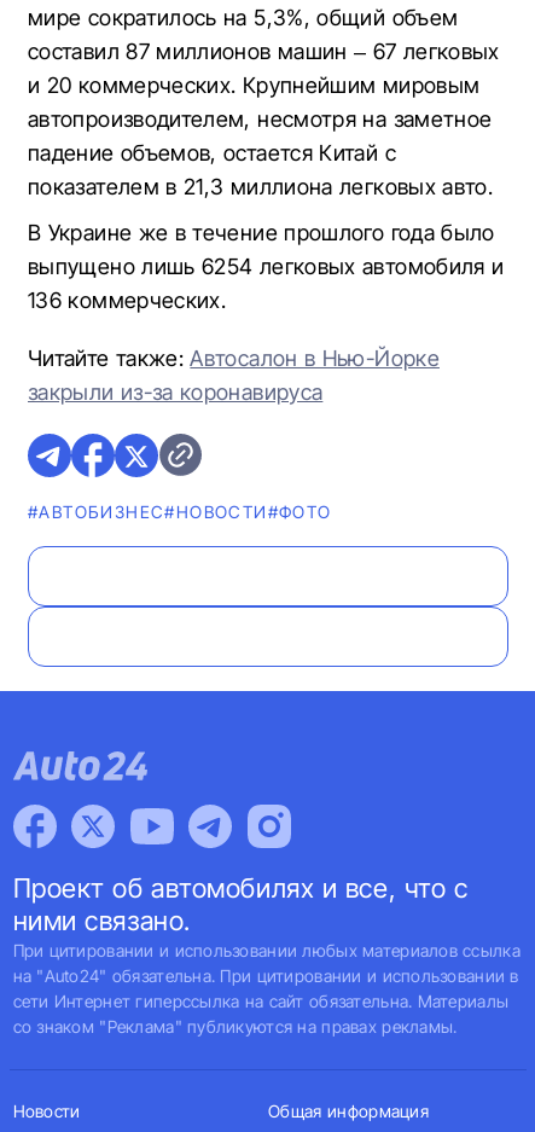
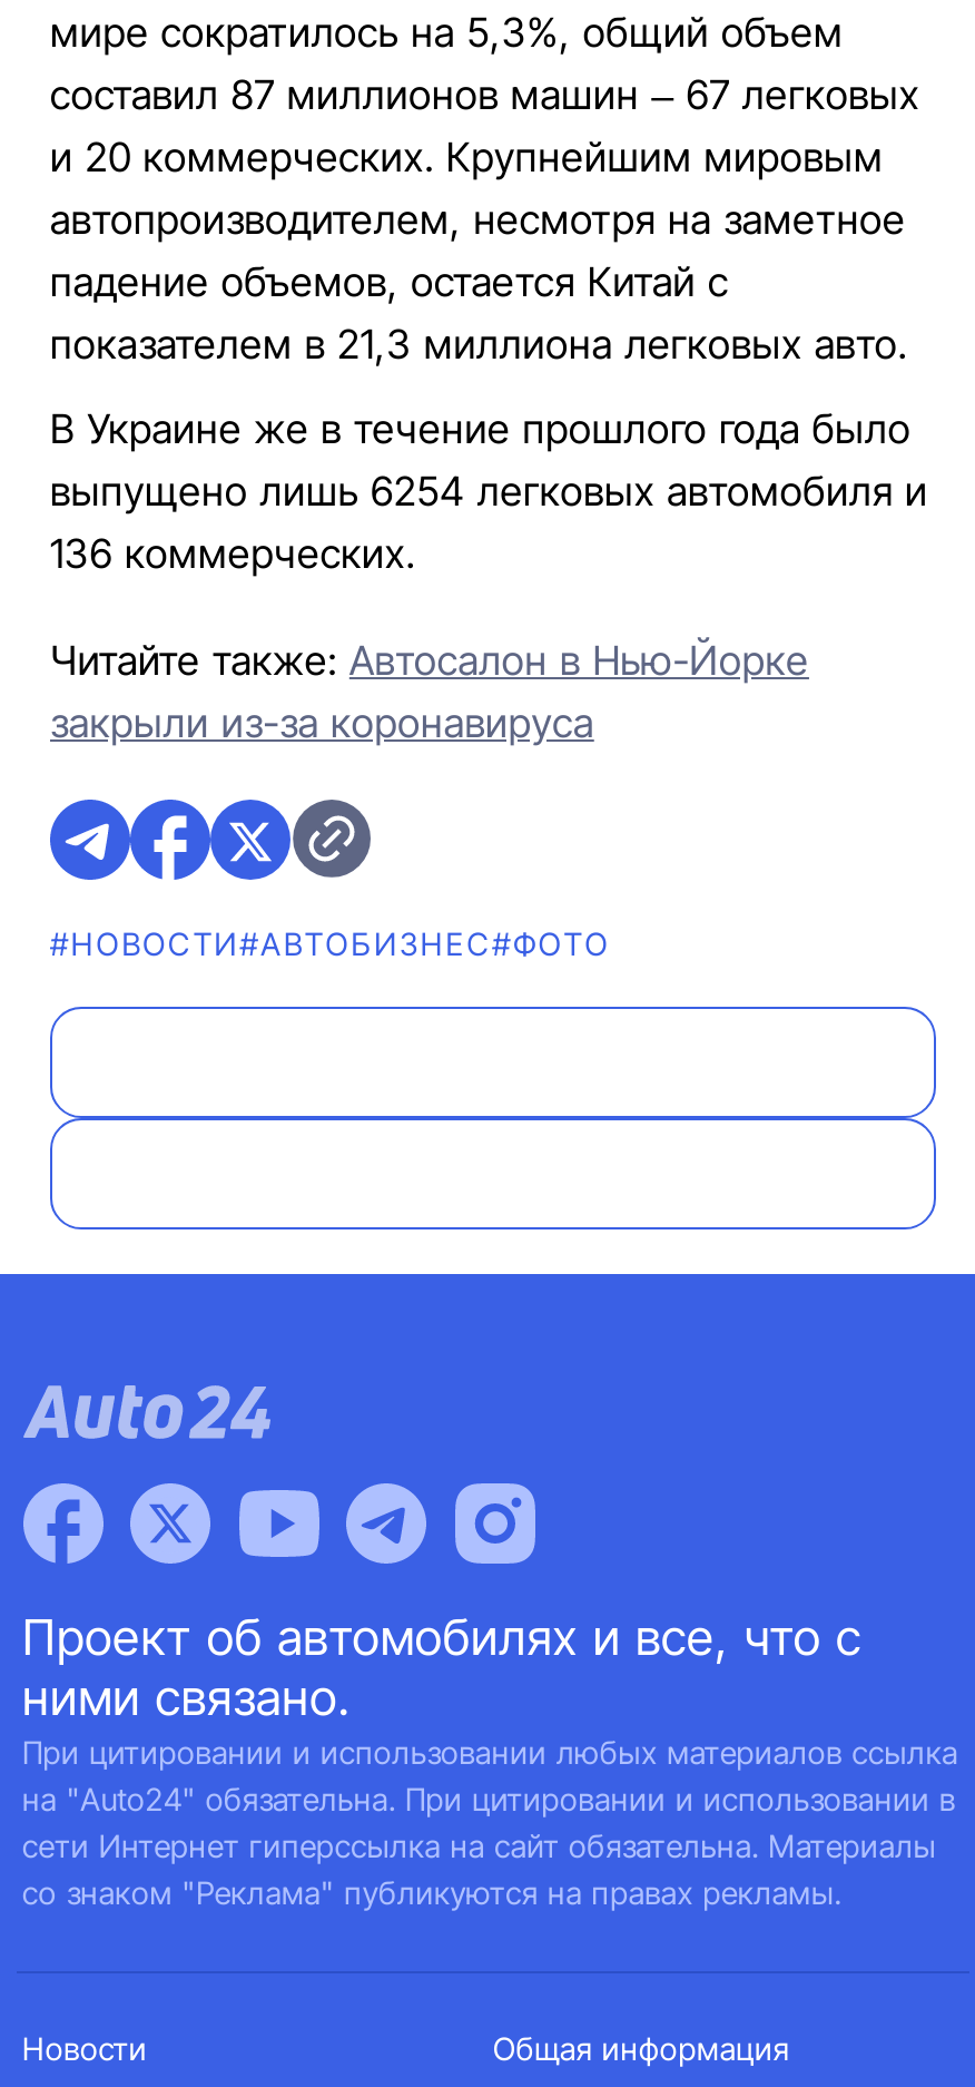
[28,501,332,522] #AВТОБИЗНЕС#НОВОСТИ#ФОТО -> [50,924,610,962] #НОВОСТИ#AВТОБИЗНЕС#ФОТО

